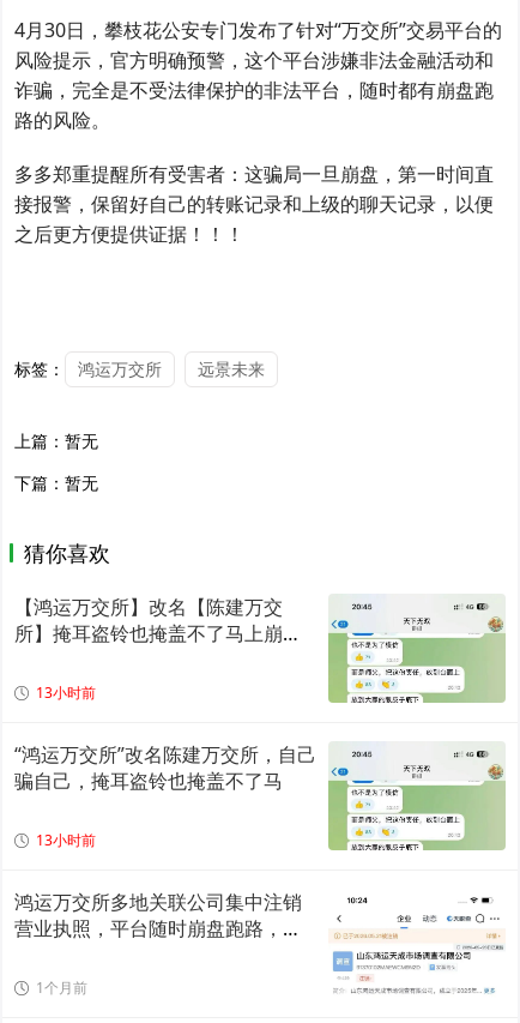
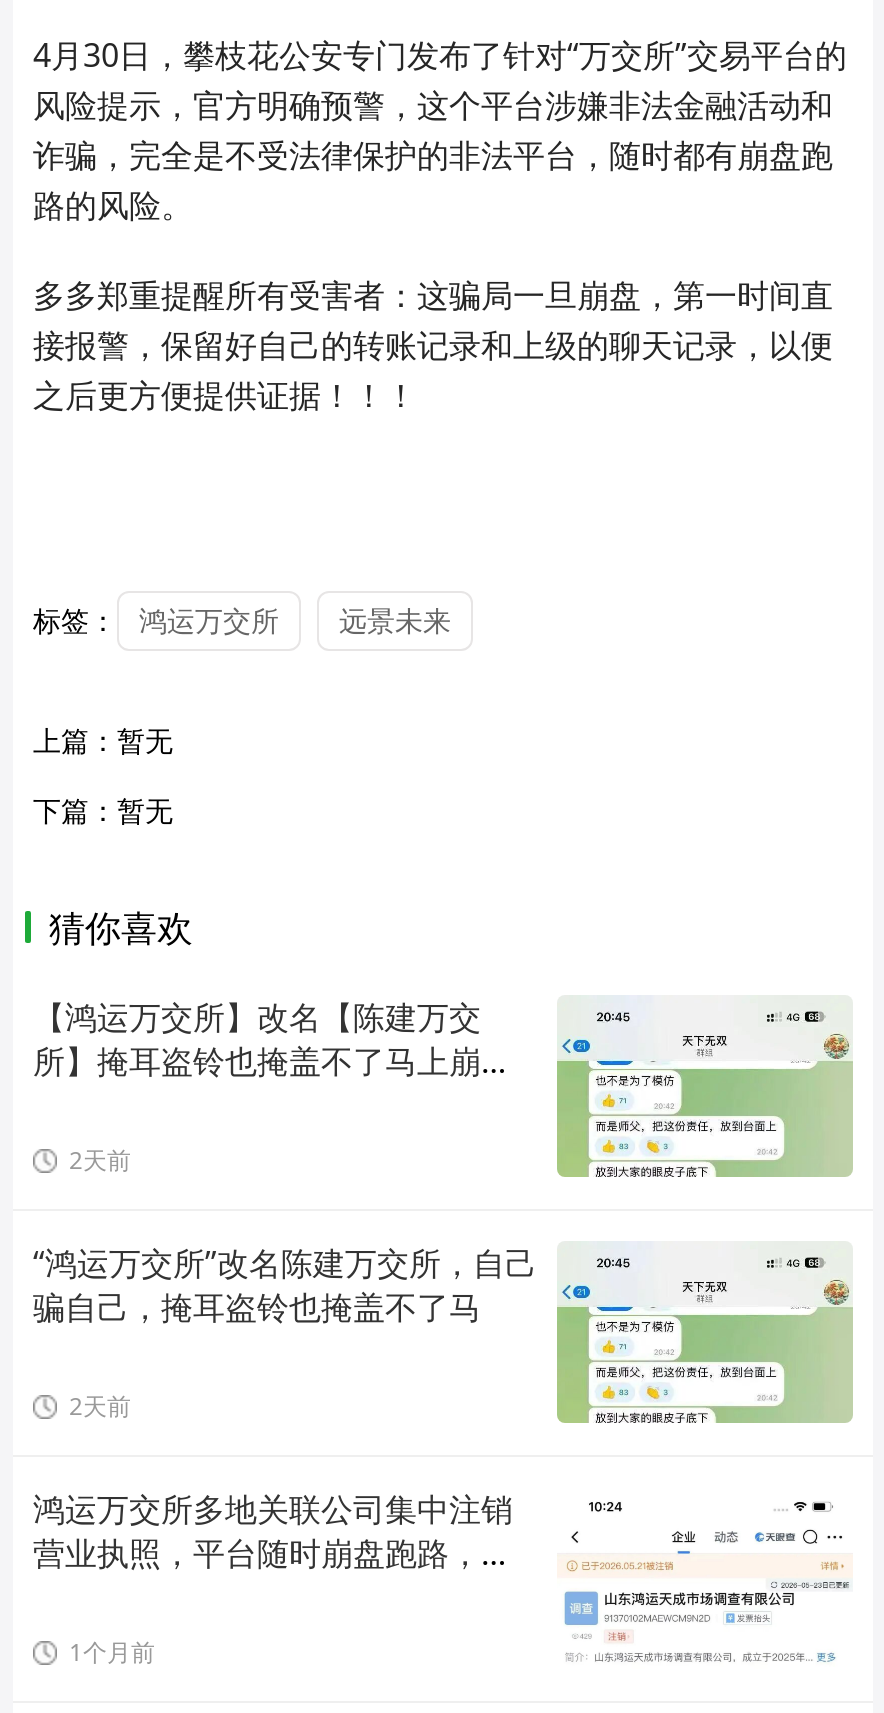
[36,683,96,703] 13小时前 -> [69,1143,131,1177] 2天前
[36,830,96,850] 13小时前 -> [69,1389,131,1423] 2天前

